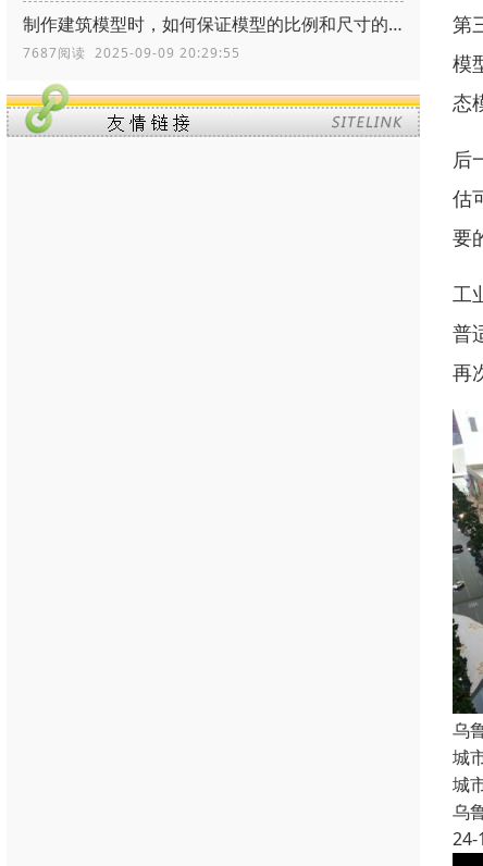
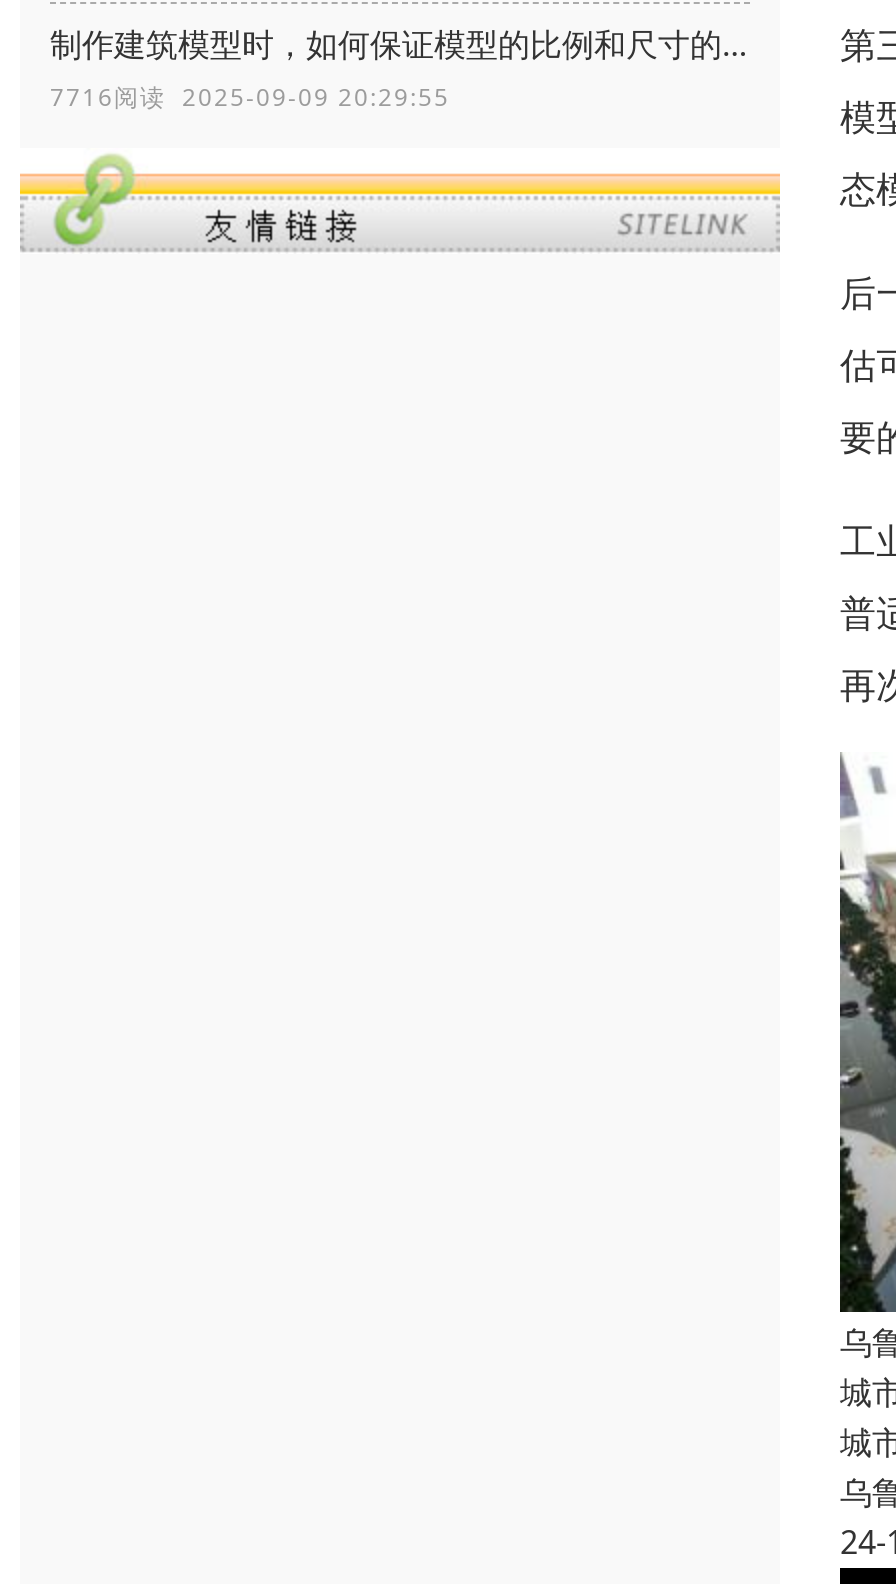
[23,44,240,62] 7687阅读 2025-09-09 20:29:55 -> [50,81,450,115] 7716阅读 2025-09-09 20:29:55

